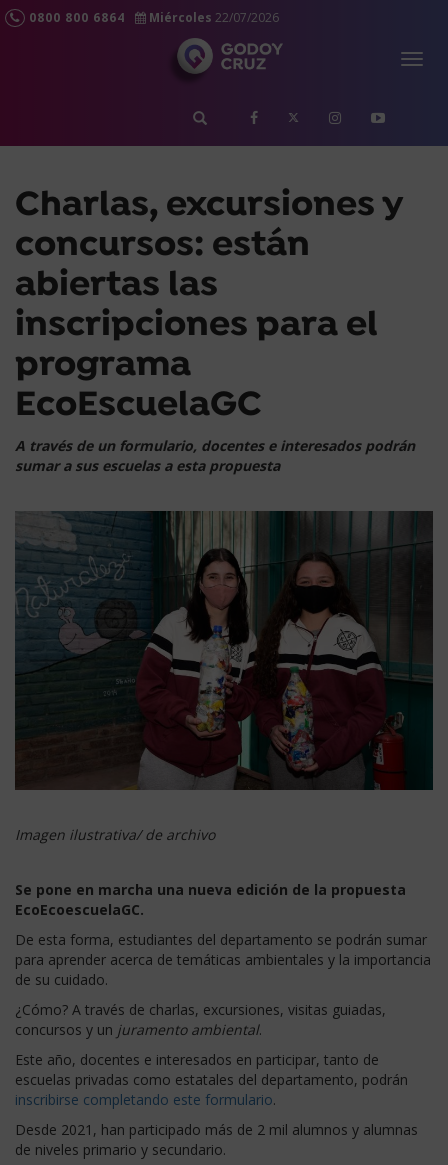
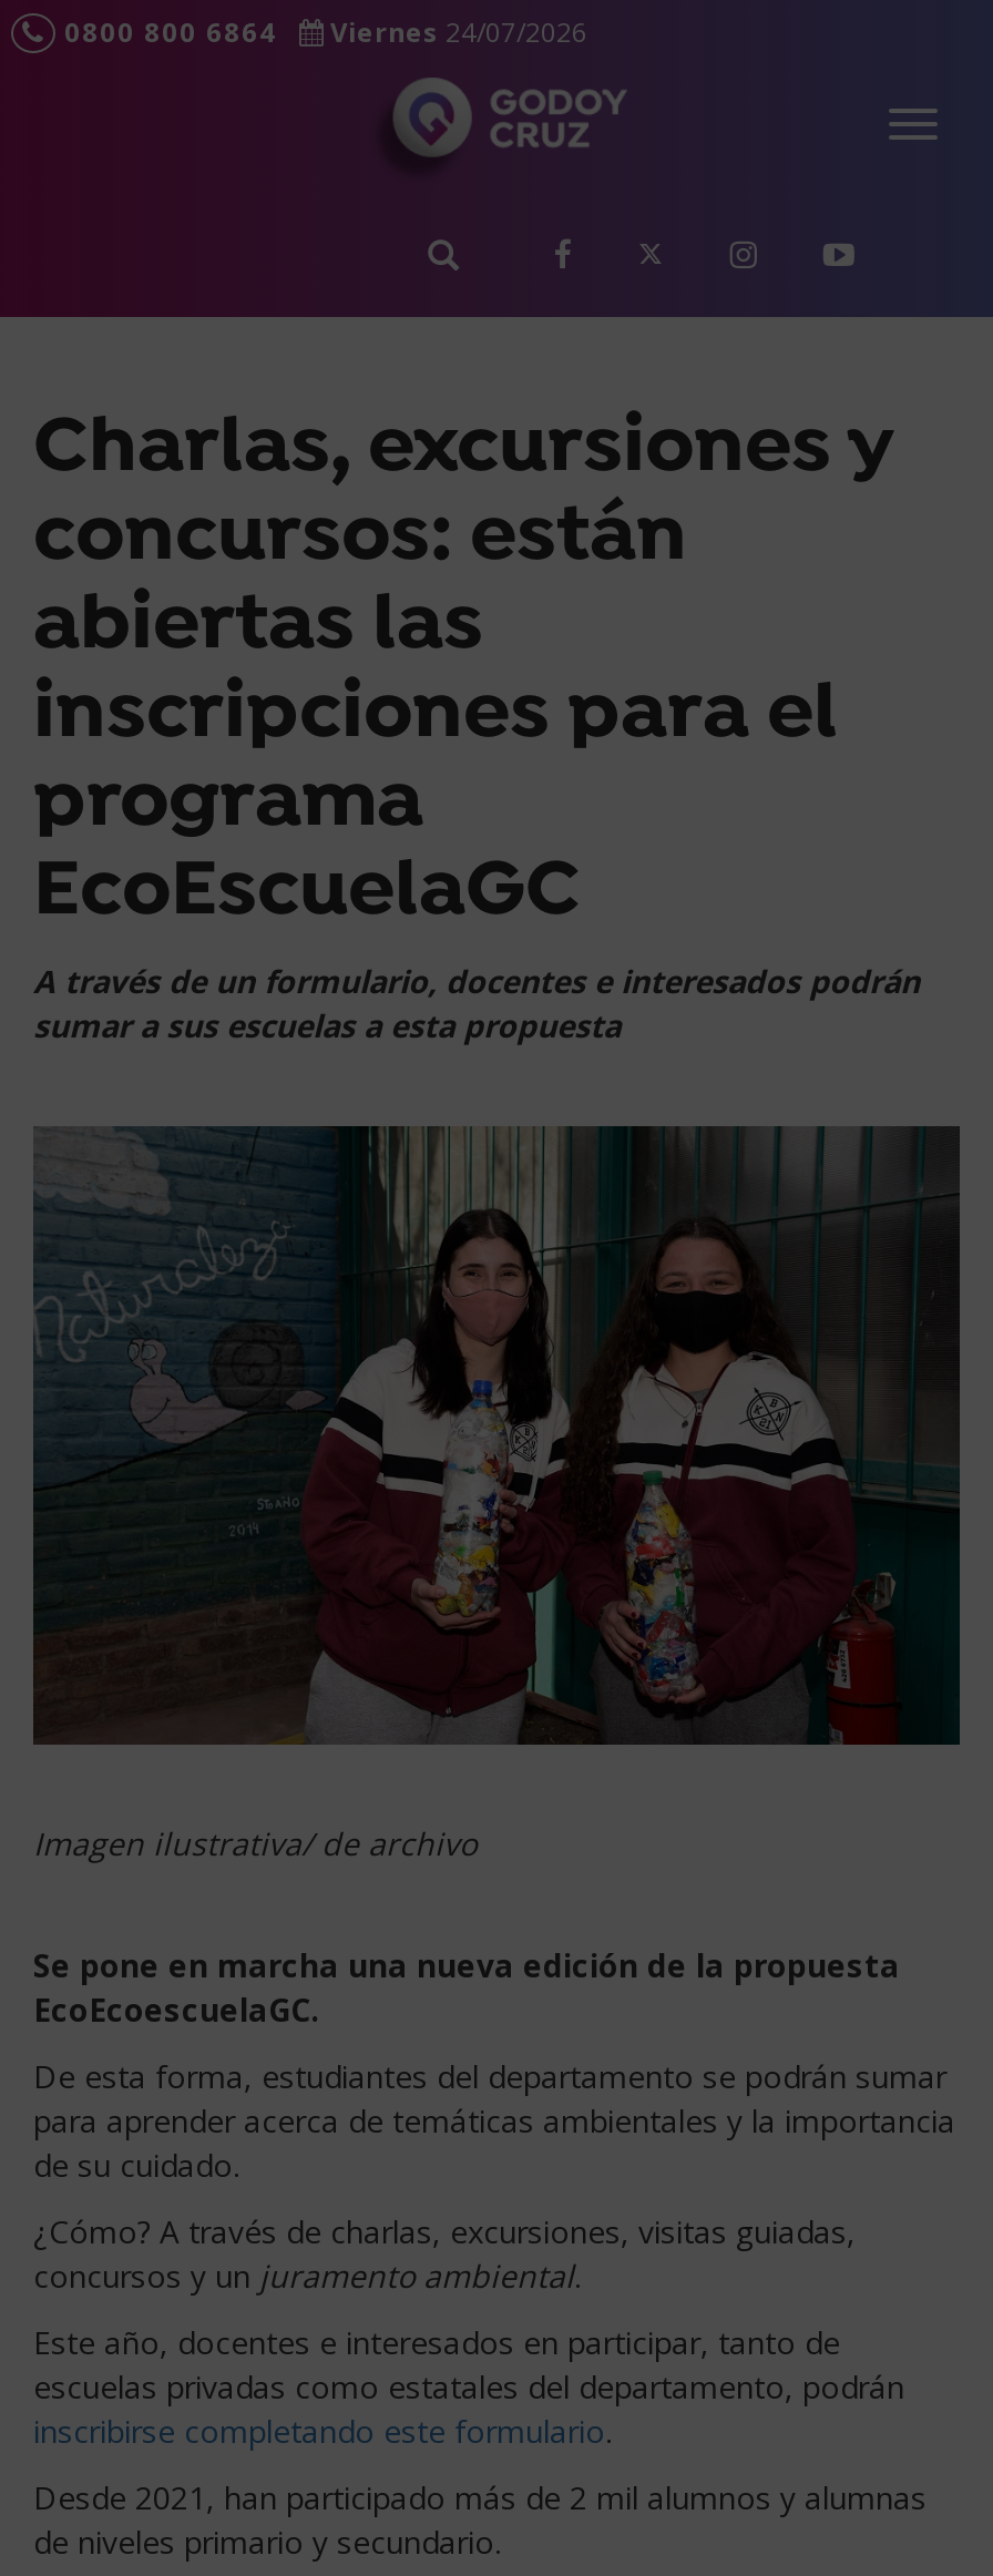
[25,9,279,26] 0800 800 6864 Miércoles 22/07/2026 -> [55,13,587,51] 0800 800 6864 Viernes 24/07/2026

